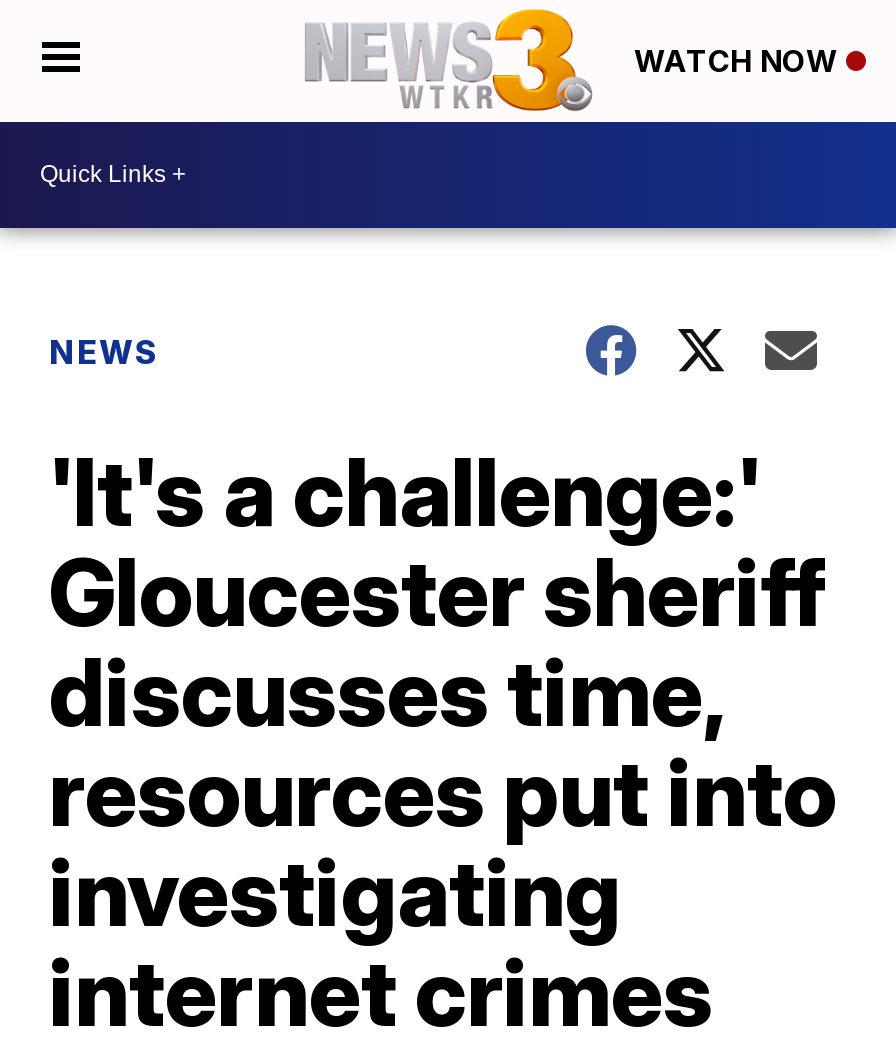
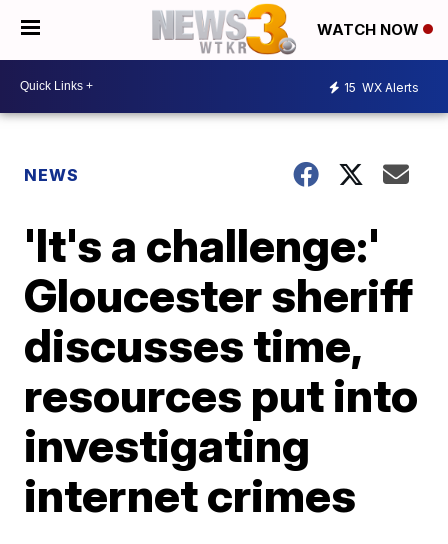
none -> [344,80,419,95] 15 WX Alerts

